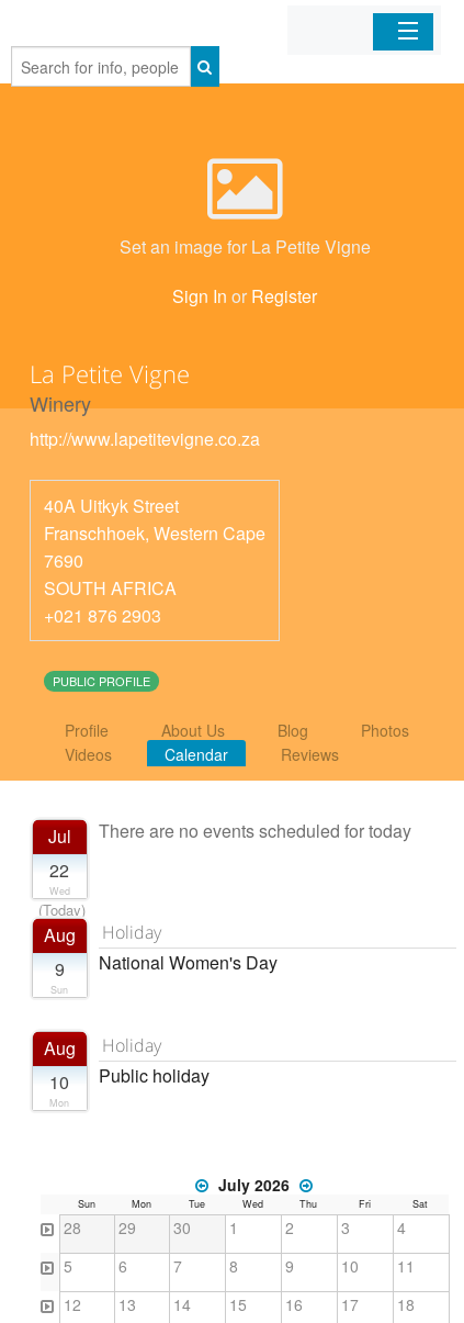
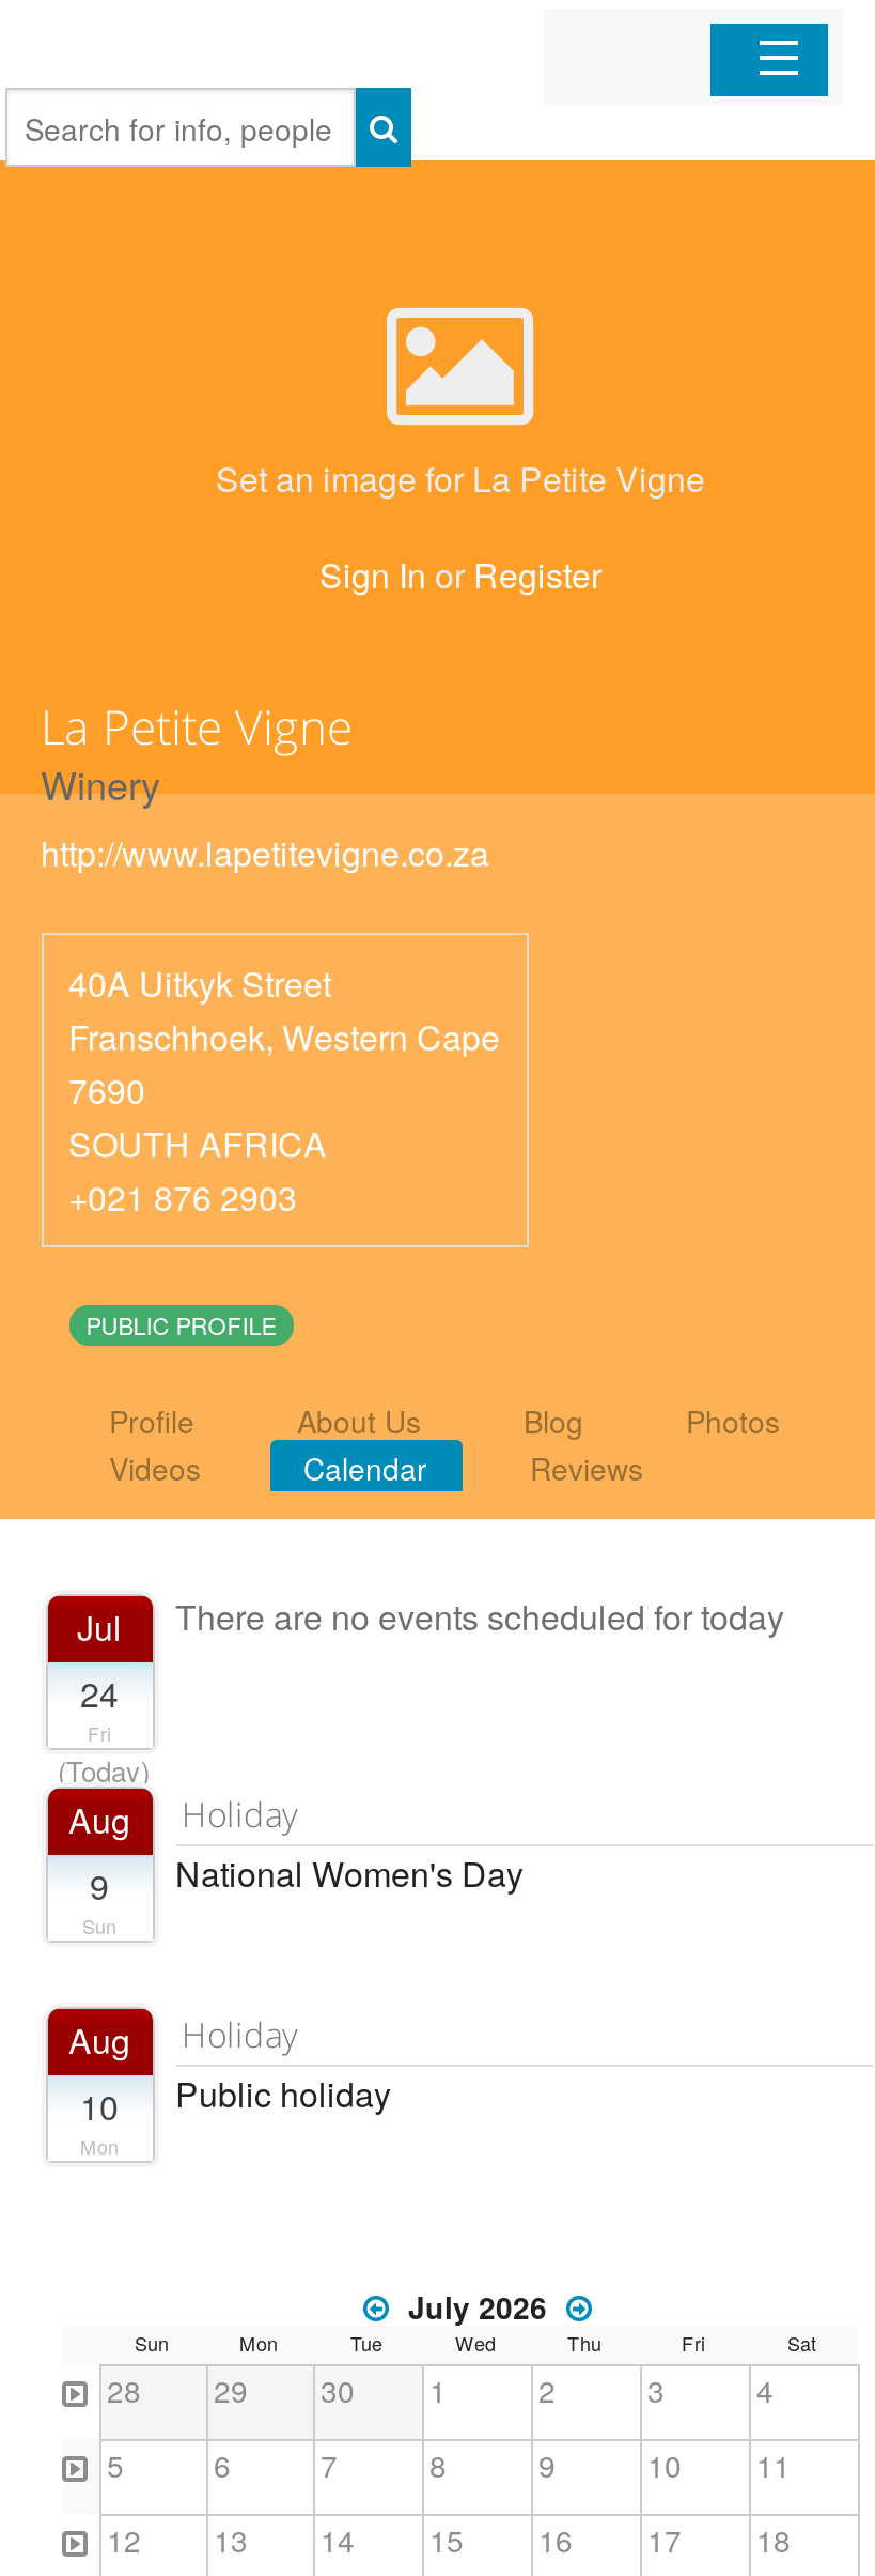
[49,858,70,899] 22 | Wed -> [80,1670,119,1749] 24 | Fri

